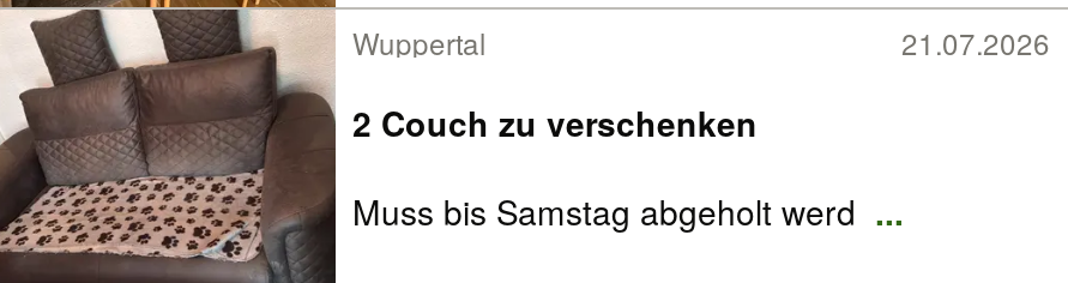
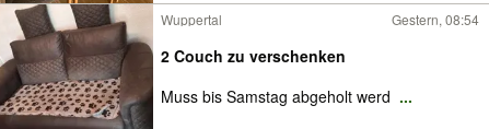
[901,22,1050,62] 21.07.2026 -> [392,10,479,28] Gestern, 08:54

